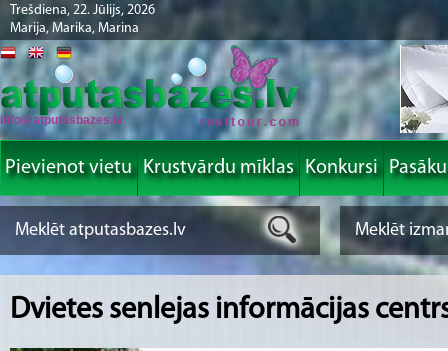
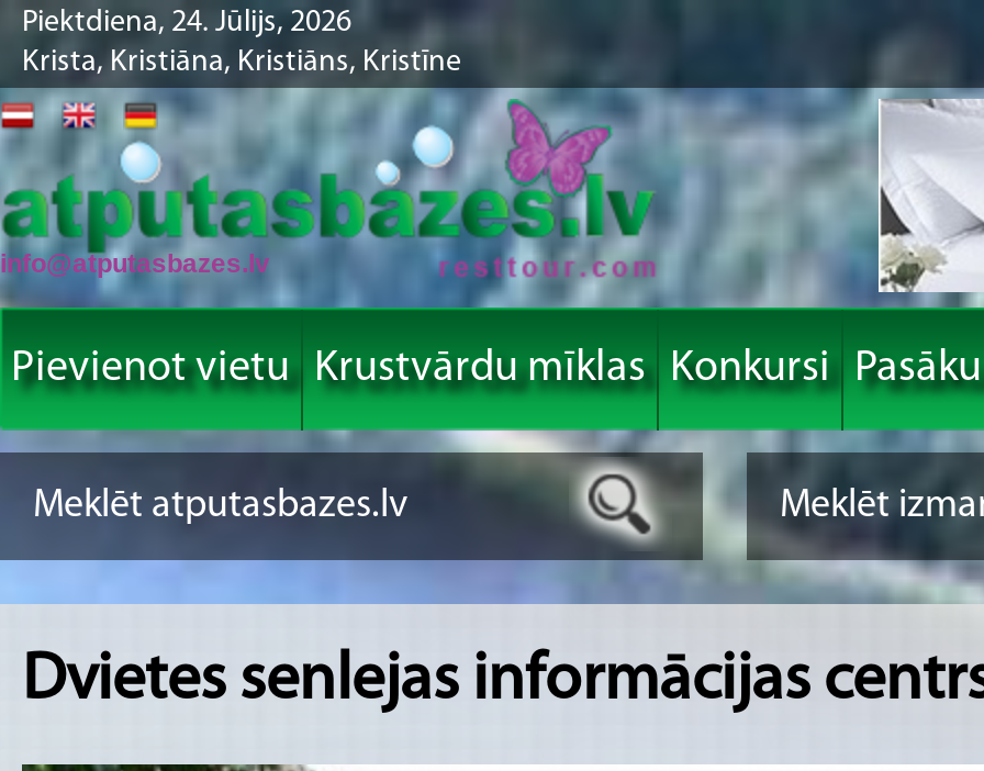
[10,3,155,36] Trešdiena, 22. Jūlijs, 2026 | Marija, Marika, Marina -> [22,7,461,79] Piektdiena, 24. Jūlijs, 2026 | Krista, Kristiāna, Kristiāns, Kristīne

